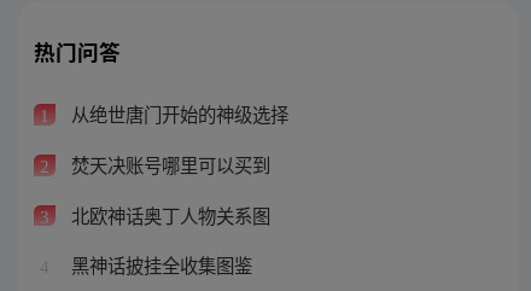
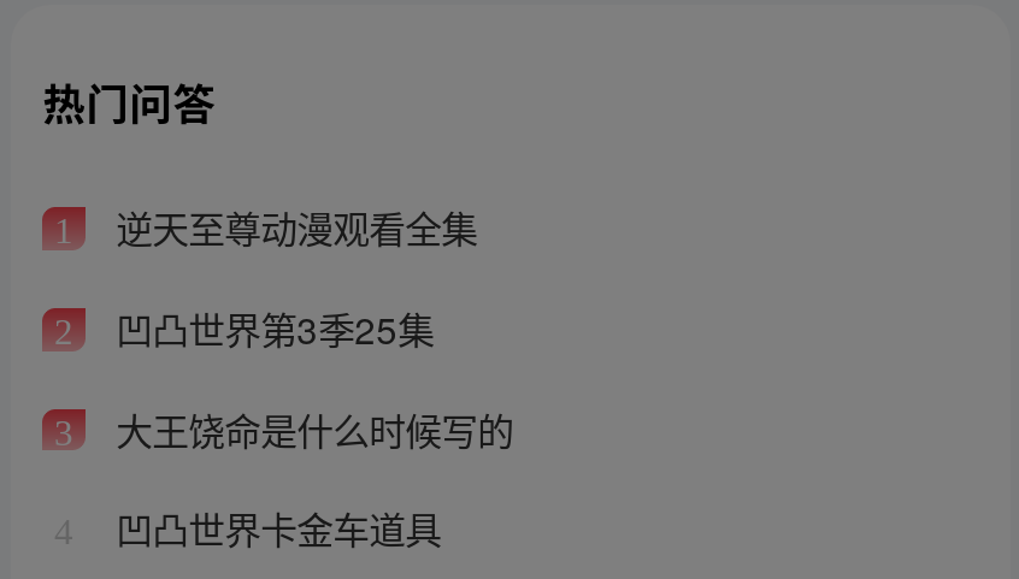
[66,101,288,127] 从绝世唐门开始的神级选择 -> [106,201,477,254] 逆天至尊动漫观看全集
[66,151,270,178] 焚天决账号哪里可以买到 -> [106,301,434,354] 凹凸世界第3季25集
[66,201,270,228] 北欧神话奥丁人物关系图 -> [106,401,513,454] 大王饶命是什么时候写的
[66,252,252,278] 黑神话披挂全收集图鉴 -> [106,501,441,554] 凹凸世界卡金车道具

